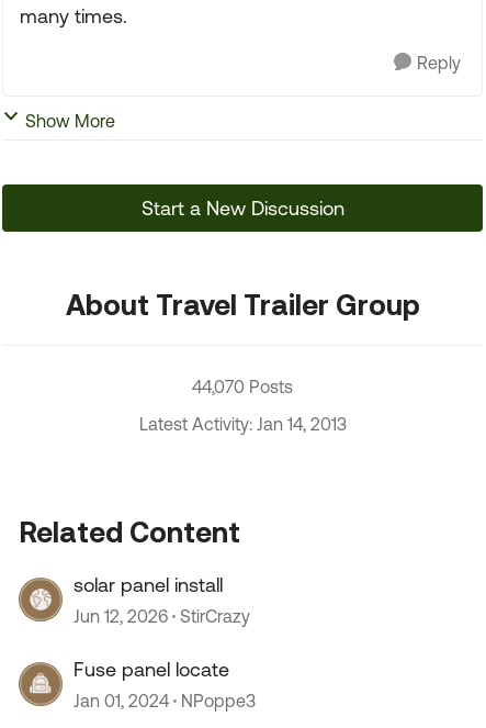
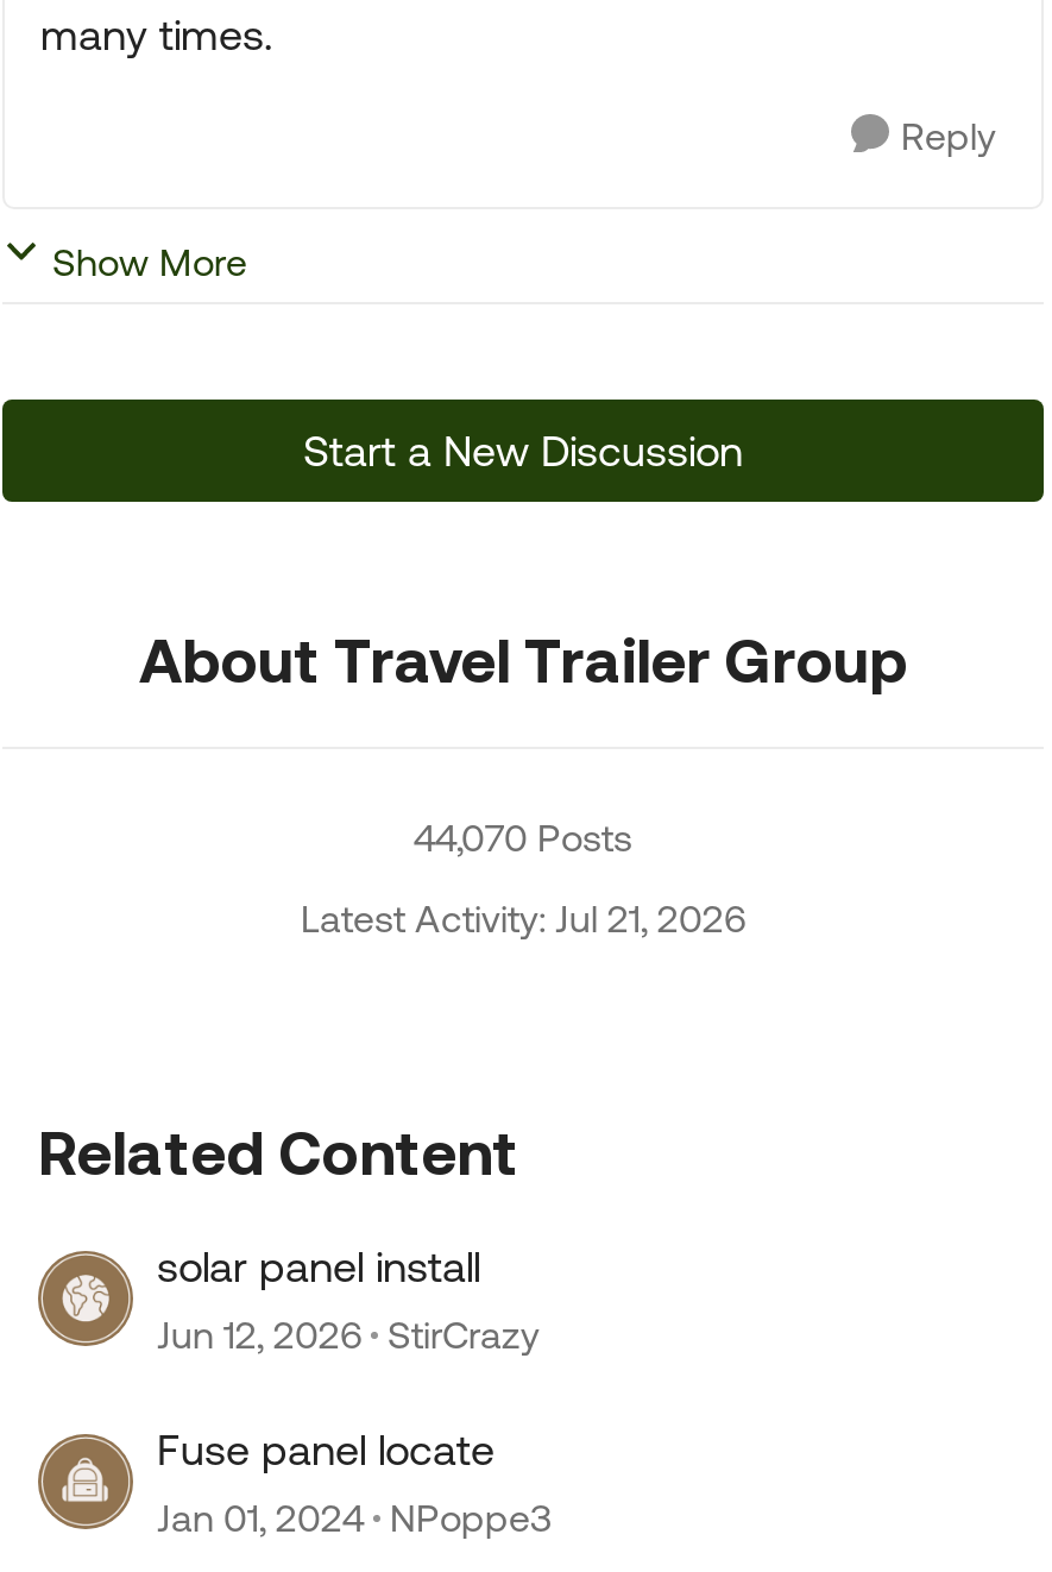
[139,414,346,434] Latest Activity: Jan 14, 2013 -> [301,897,745,939] Latest Activity: Jul 21, 2026

